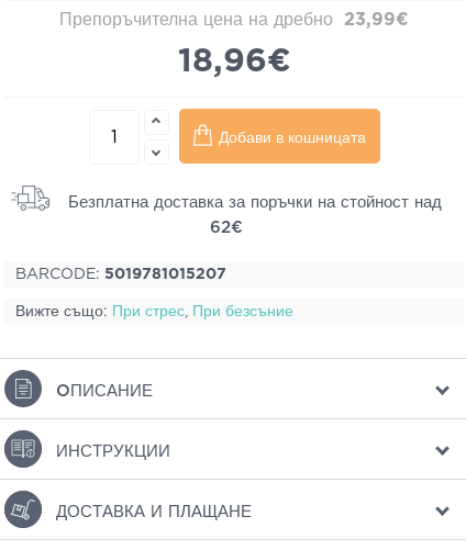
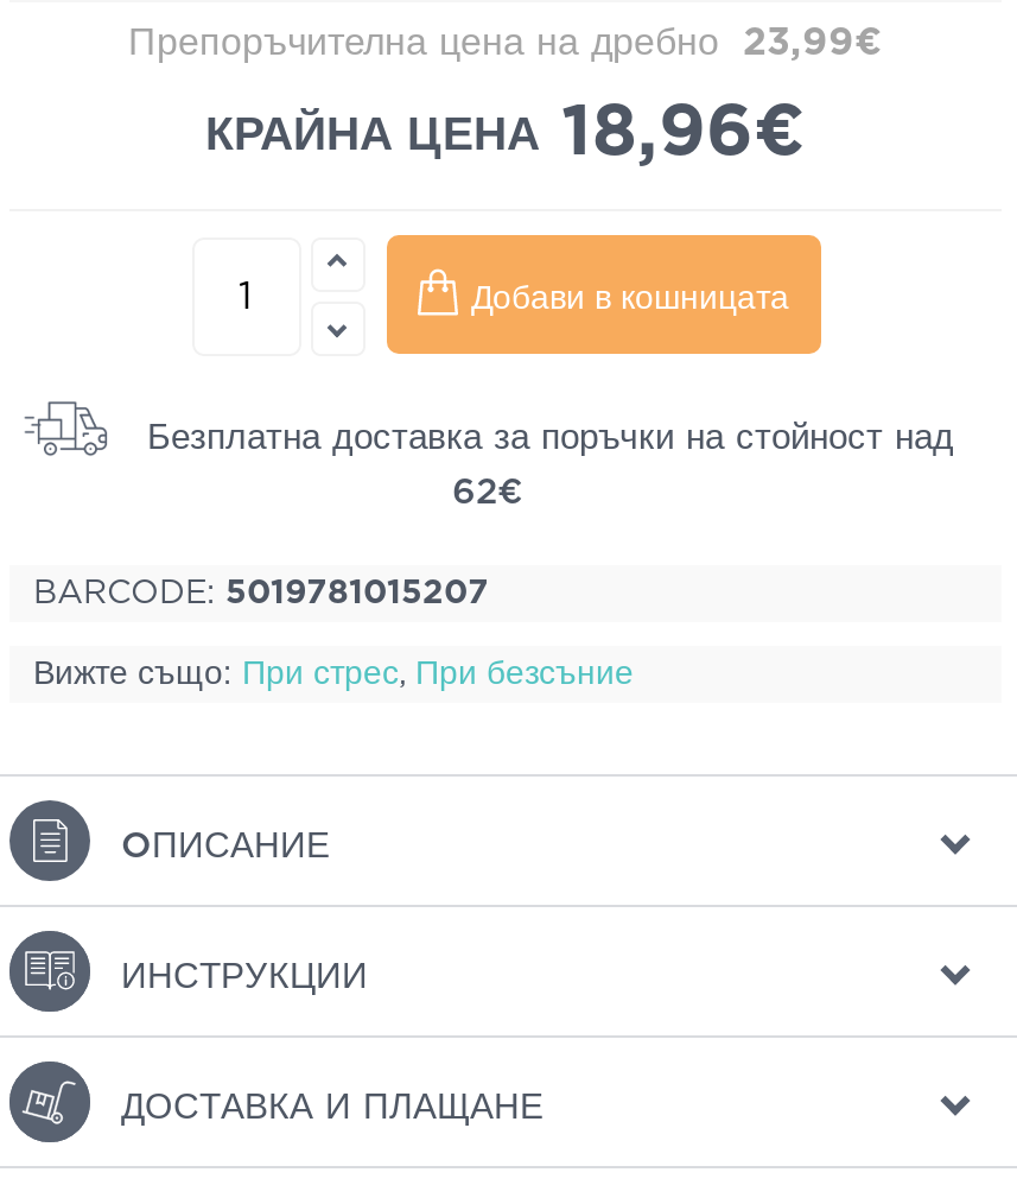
[177,45,291,78] 18,96€ -> [205,97,806,169] КРАЙНА ЦЕНА 18,96€

